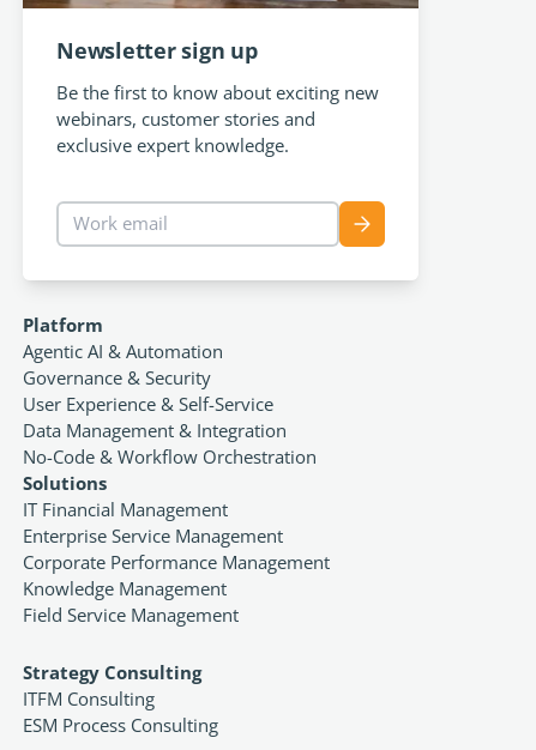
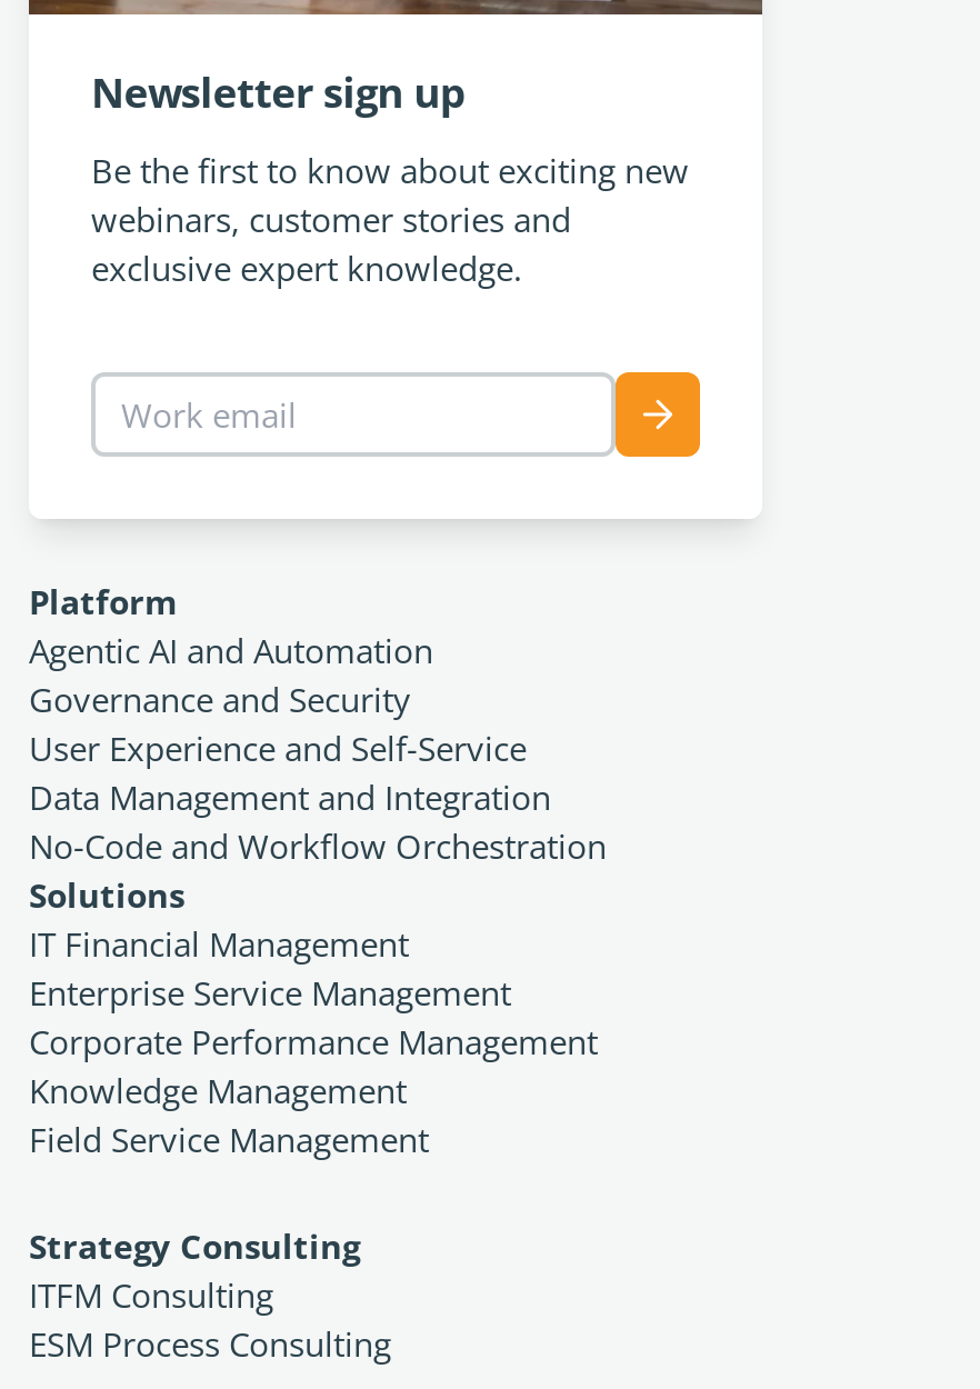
[23,339,223,363] Agentic AI & Automation -> [29,629,433,673] Agentic AI and Automation
[23,365,211,389] Governance & Security -> [29,678,411,722] Governance and Security
[23,392,273,416] User Experience & Self-Service -> [29,727,527,771] User Experience and Self-Service
[23,418,287,442] Data Management & Integration -> [29,775,551,820] Data Management and Integration
[23,444,317,468] No-Code & Workflow Orchestration -> [29,824,607,869] No-Code and Workflow Orchestration

